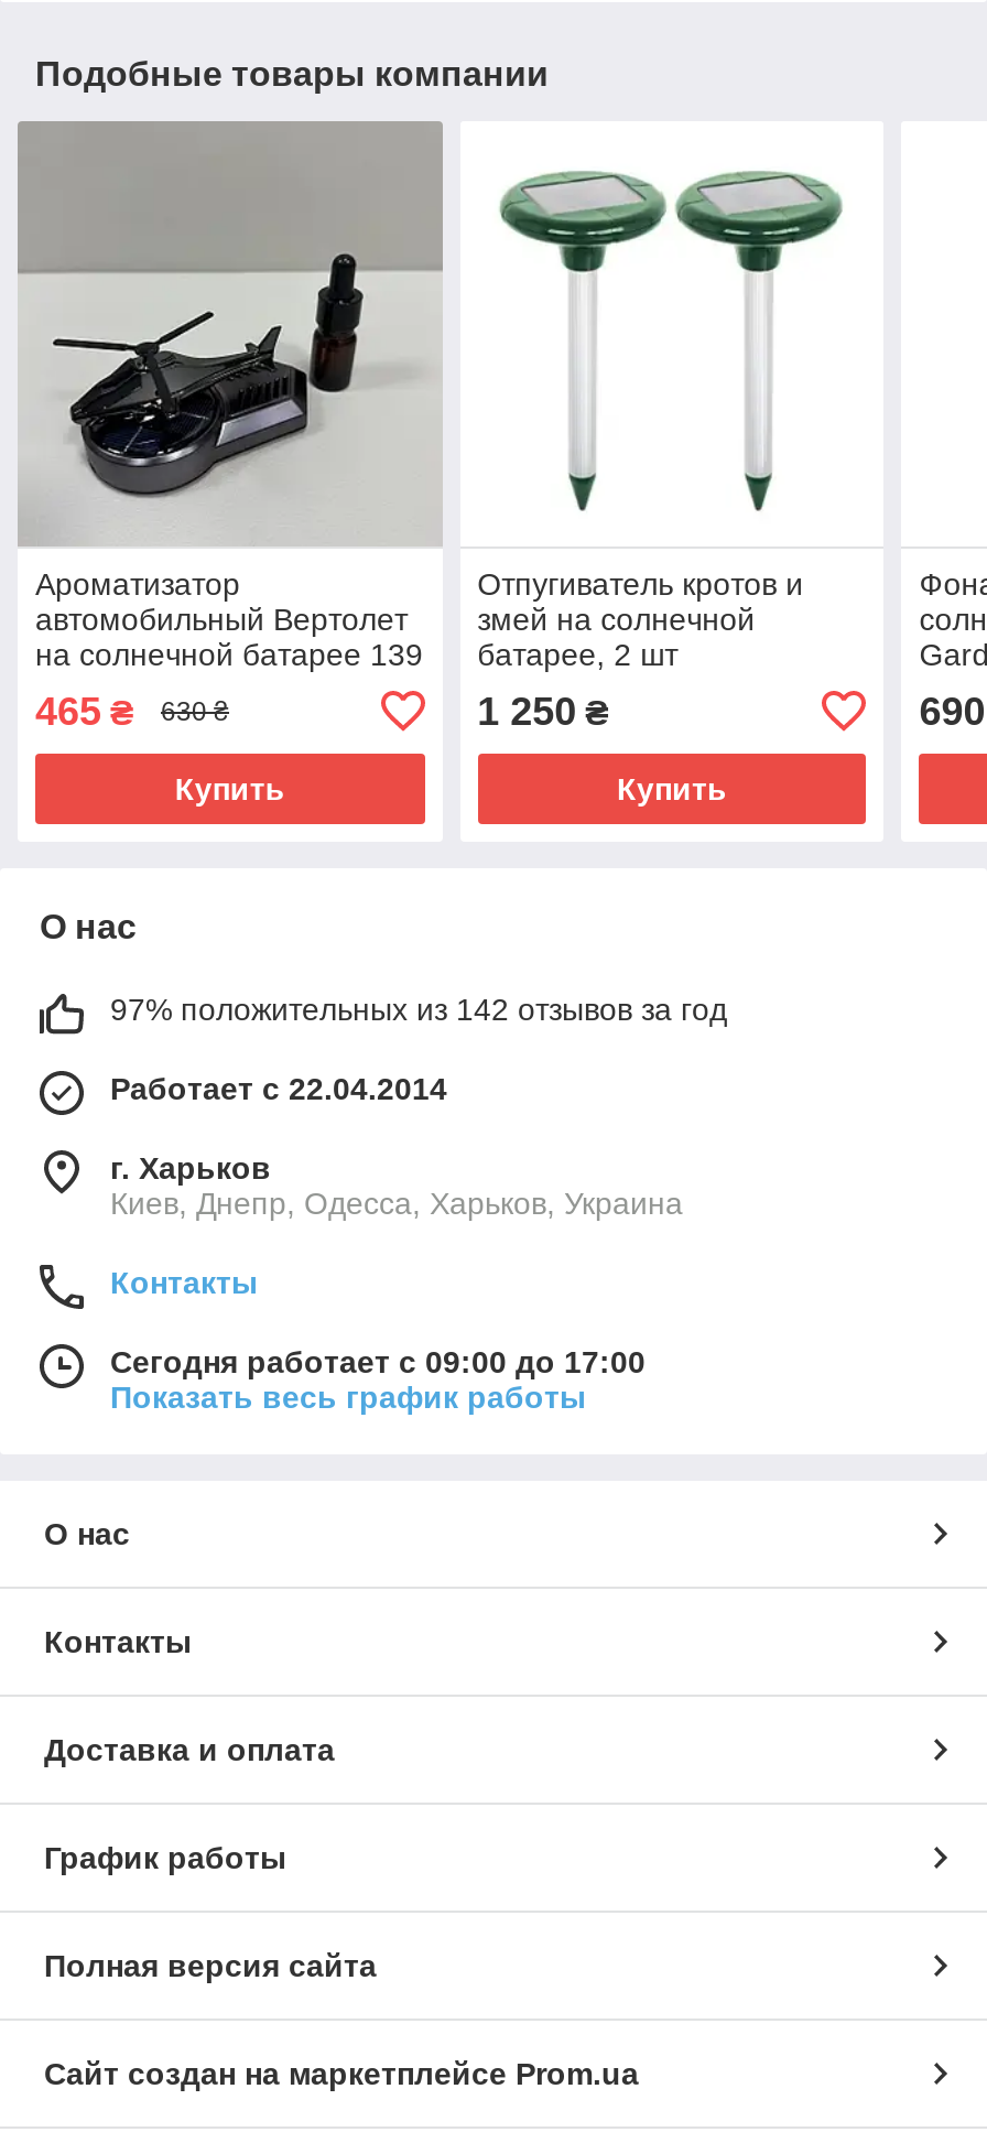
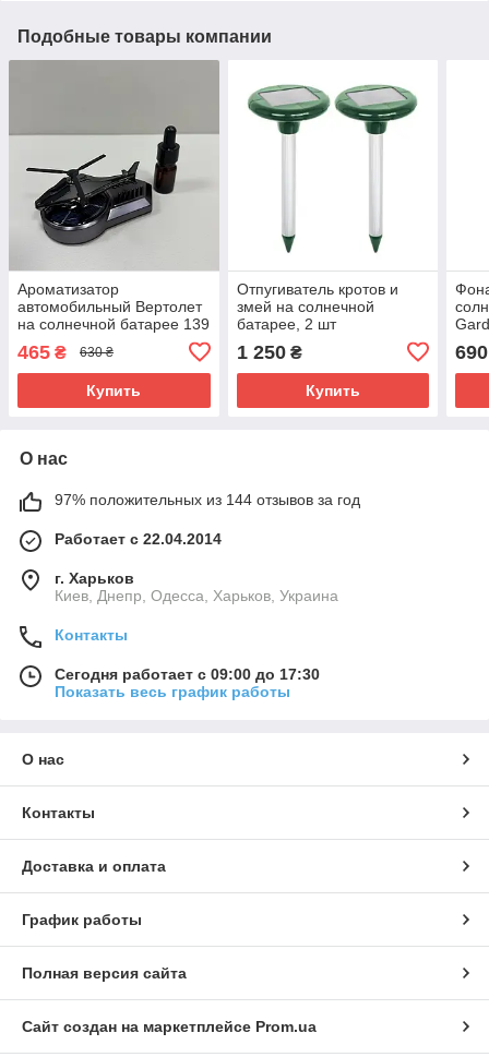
[110,991,727,1026] 97% положительных из 142 отзывов за год -> [55,491,360,508] 97% положительных из 144 отзывов за год
[110,1344,646,1379] Сегодня работает с 09:00 до 17:00 -> [55,665,320,683] Сегодня работает с 09:00 до 17:30

